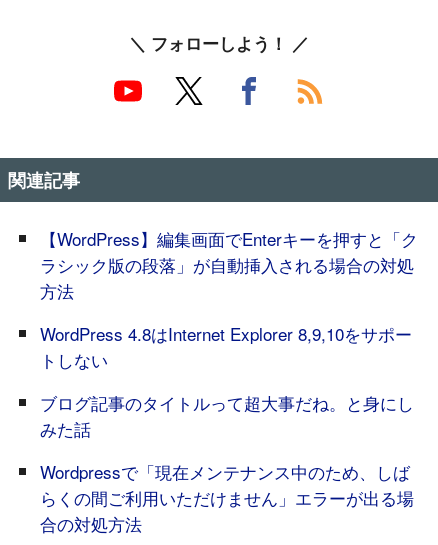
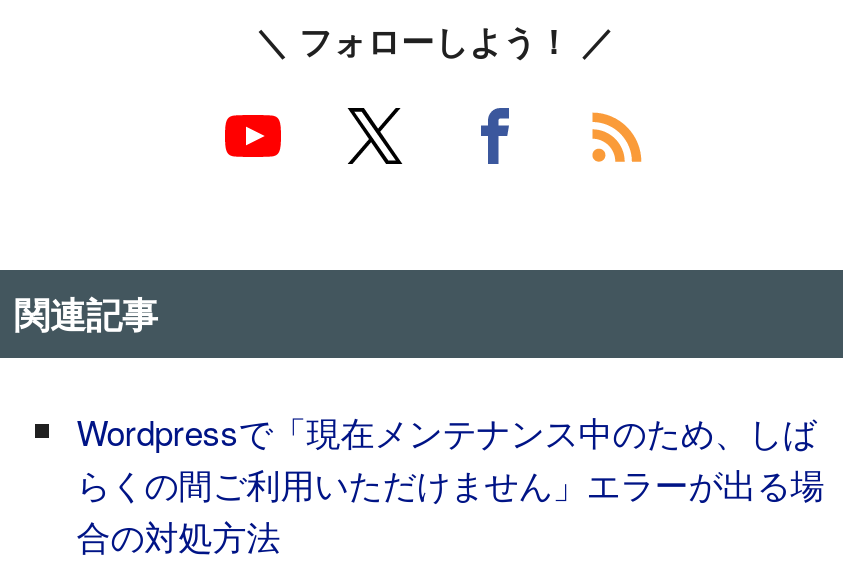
[40,226,418,441] 【WordPress】編集画面でEnterキーを押すと「ク | ラシック版の段落」が自動挿入される場合の対処 | 方法 | WordPress 4.8はInternet Explorer 8,9,10をサポー | トしない | ブログ記事のタイトルって超大事だね。と身にし | みた話 -> none

